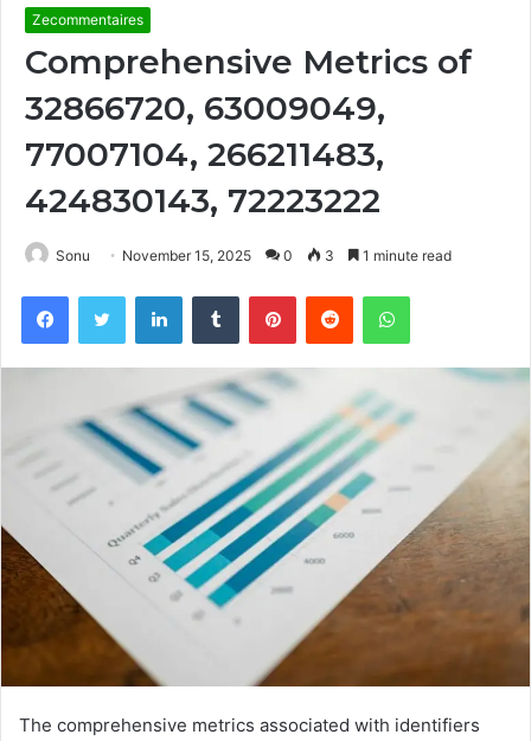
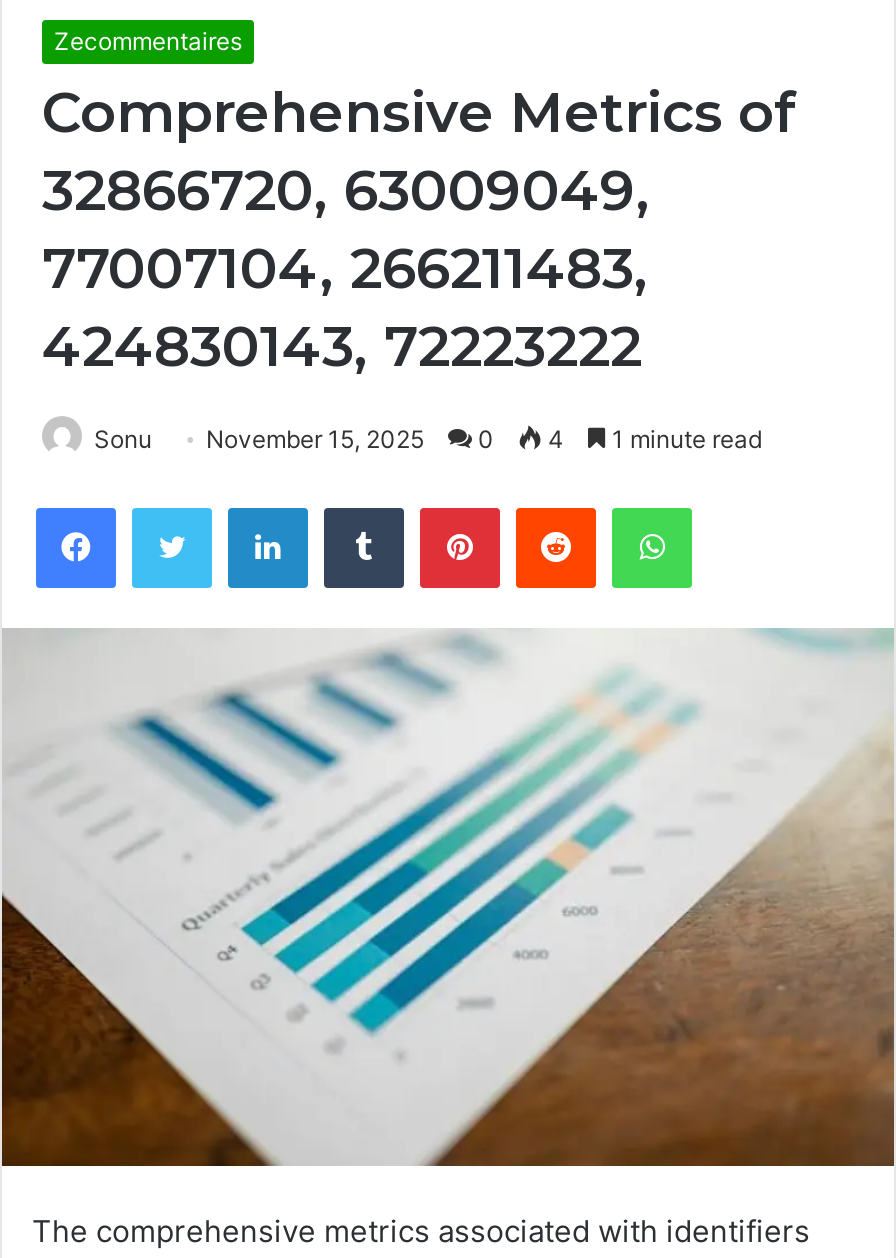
[56,246,452,264] Sonu November 15, 2025 0 3 1 minute read -> [94,424,762,454] Sonu November 15, 2025 0 4 1 minute read

